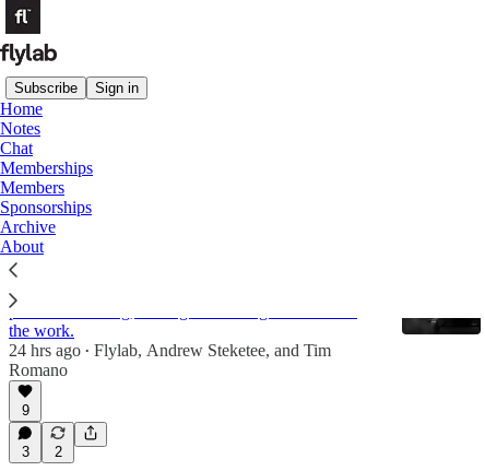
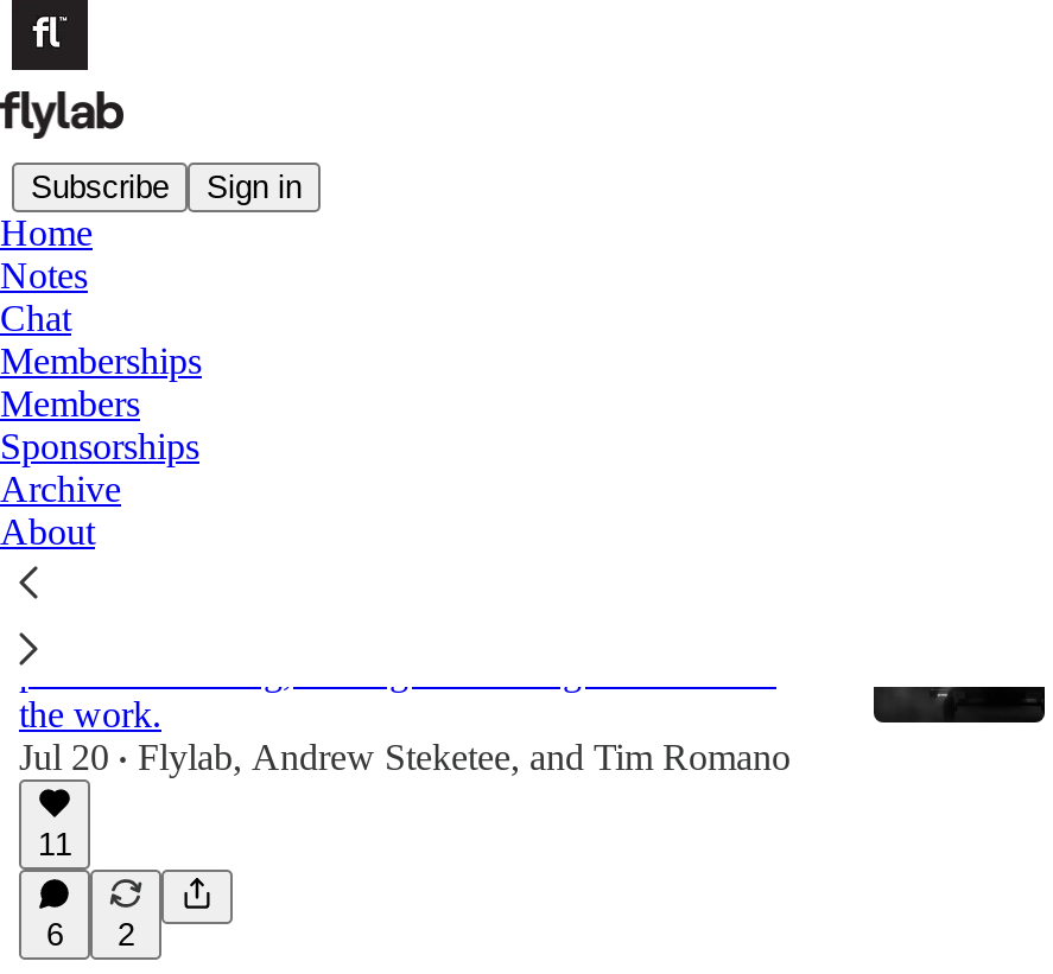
[9,341,331,379] 24 hrs ago • Flylab, Andrew Steketee, and Tim | Romano -> [19,736,791,777] Jul 20 • Flylab, Andrew Steketee, and Tim Romano
[21,402,29,418] 9 -> [38,827,71,862] 11
[21,444,62,460] 3 2 -> [46,917,134,952] 6 2

